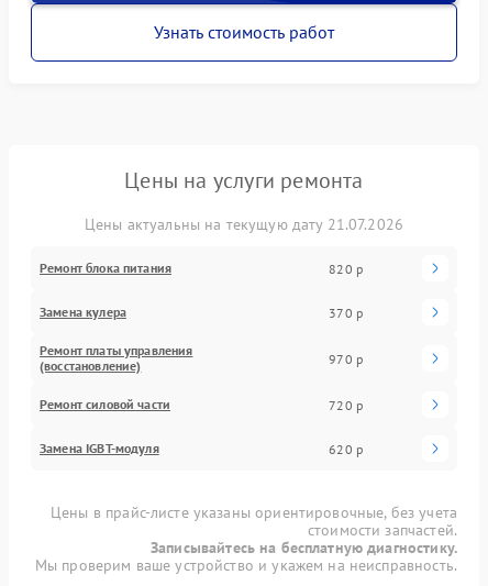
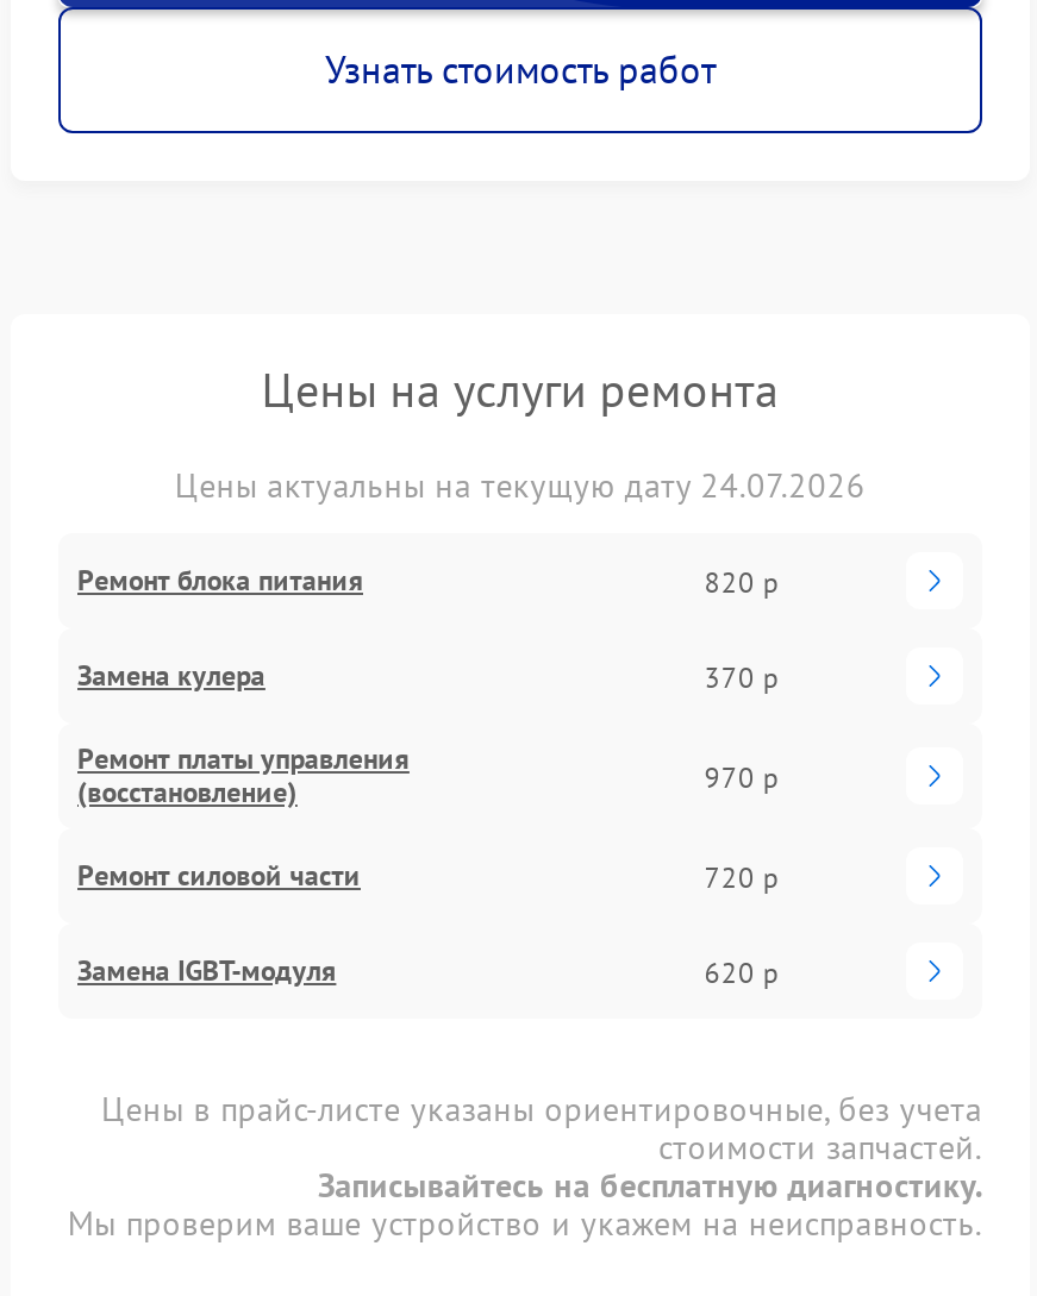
[85,215,403,235] Цены актуальны на текущую дату 21.07.2026 -> [175,465,866,508] Цены актуальны на текущую дату 24.07.2026

